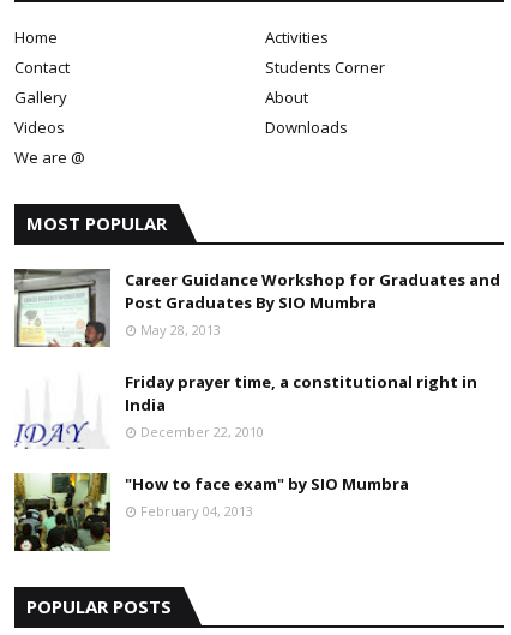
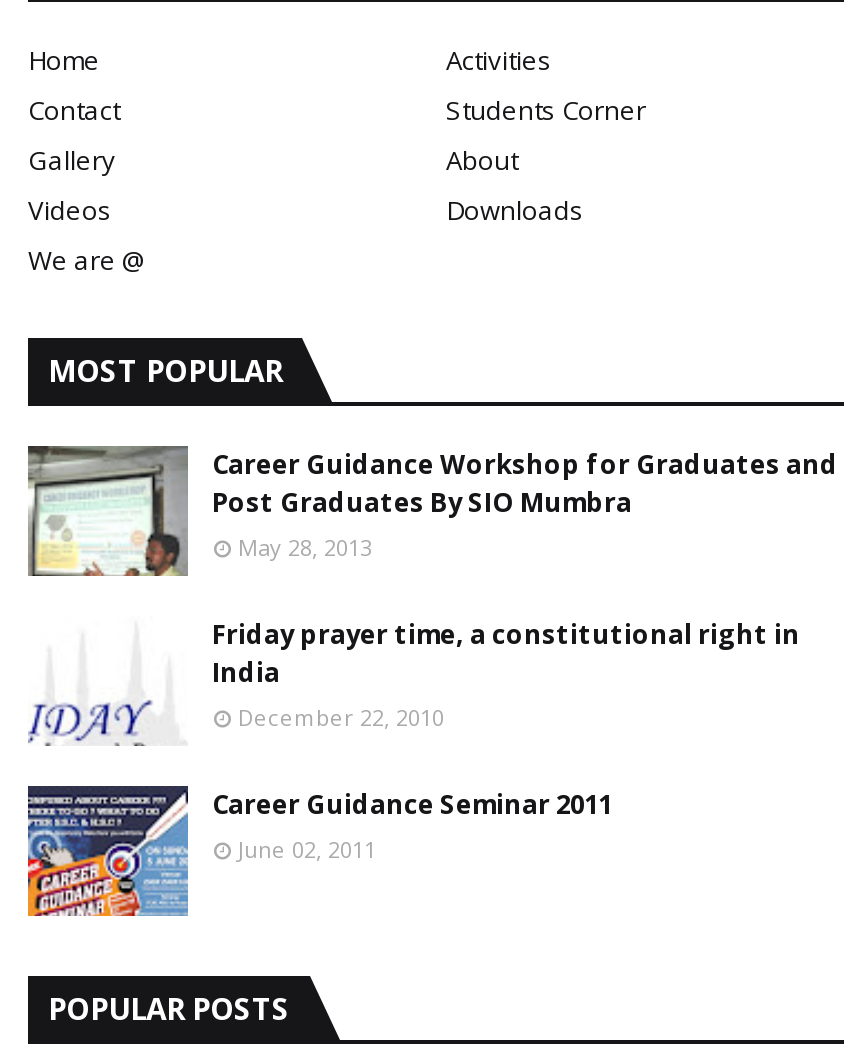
[13,472,409,552] [image] | "How to face exam" by SIO Mumbra | February 04, 2013 -> [26,784,612,918] [image] | Career Guidance Seminar 2011 | June 02, 2011

